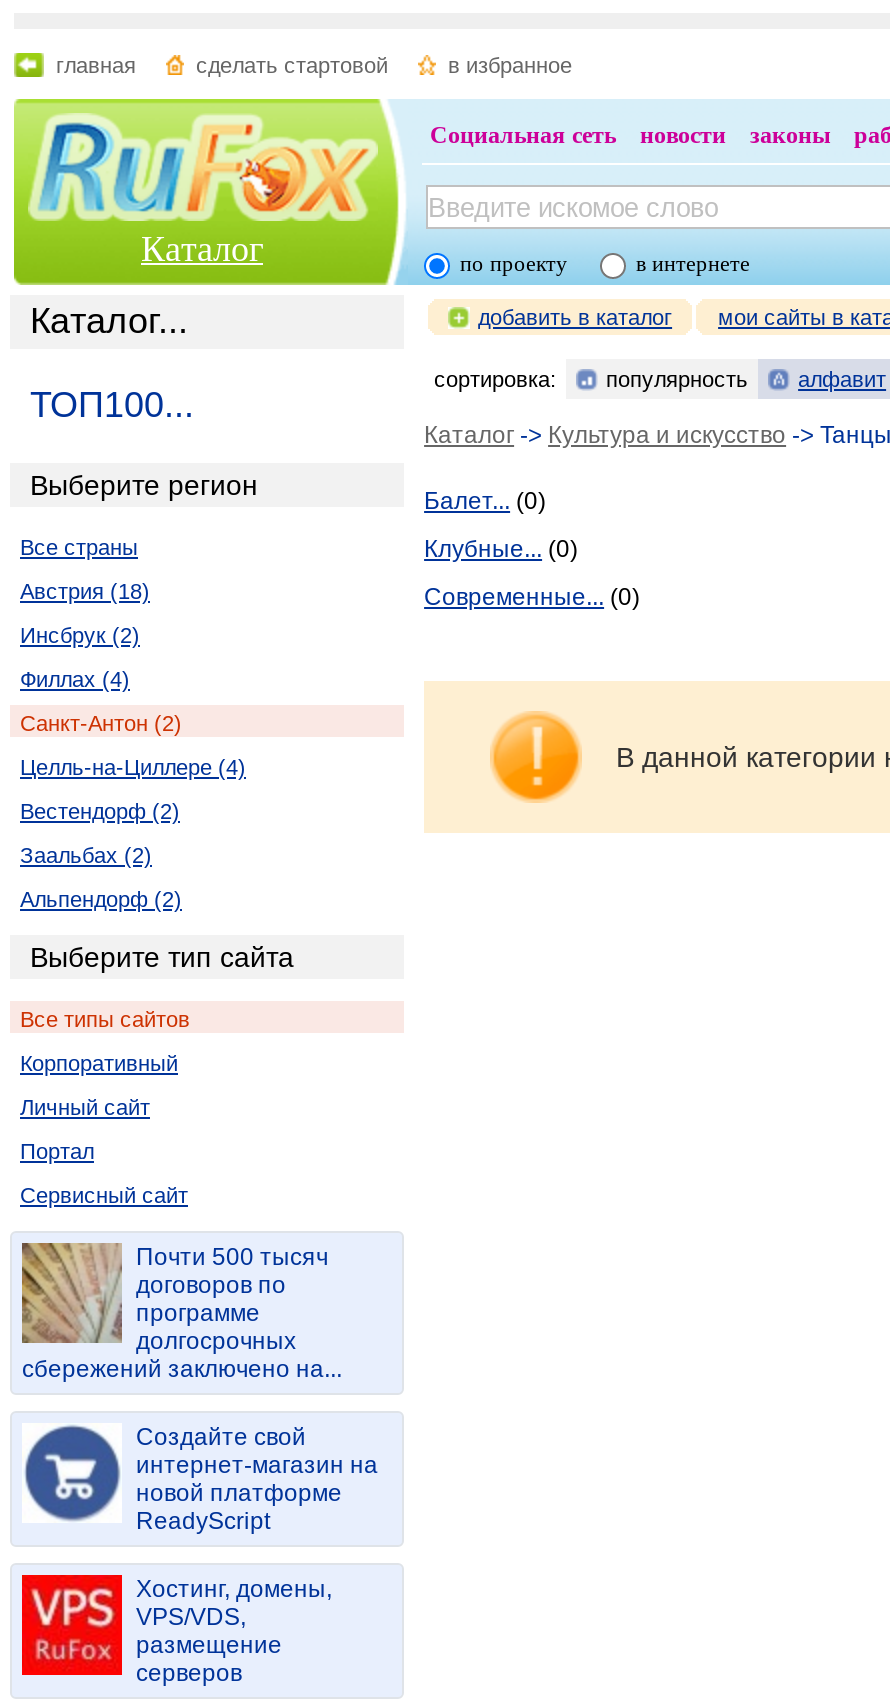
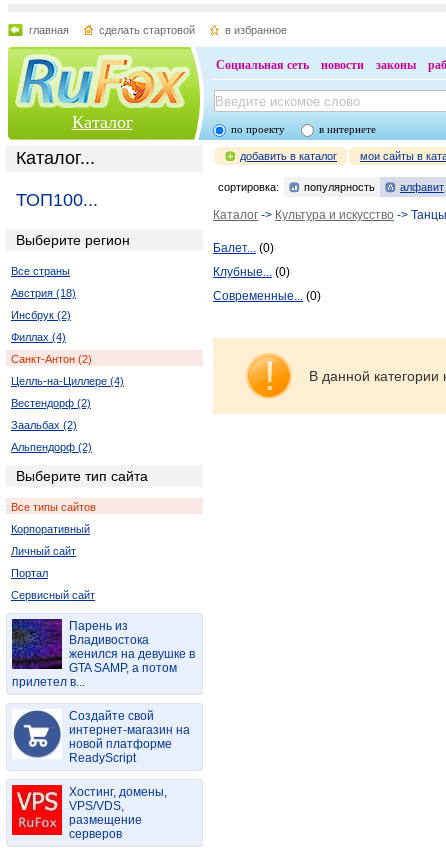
[20,1241,342,1383] [image] | Почти 500 тысяч | договоров по | программе | долгосрочных | сбережений заключено на... -> [11,618,195,689] [image] | Парень из | Владивостока | женился на девушке в | GTA SAMP, а потом | прилетел в...

